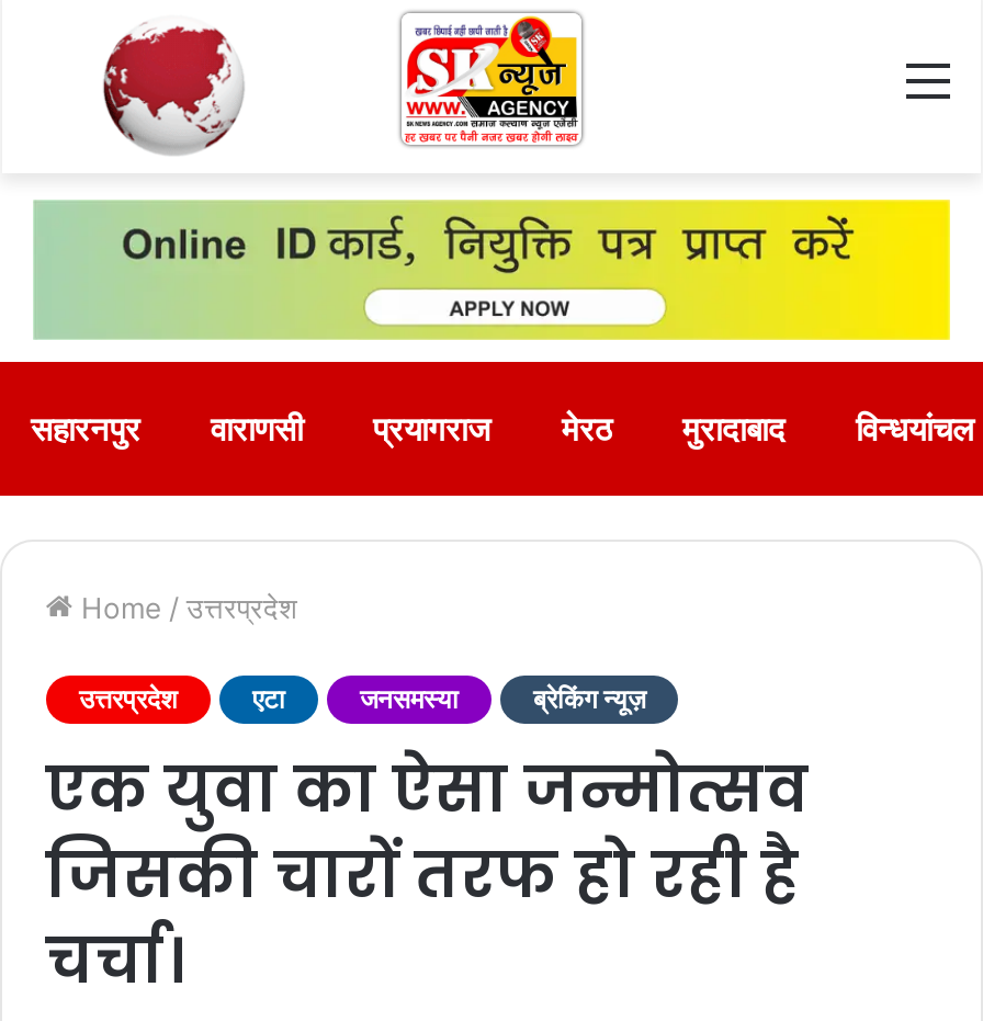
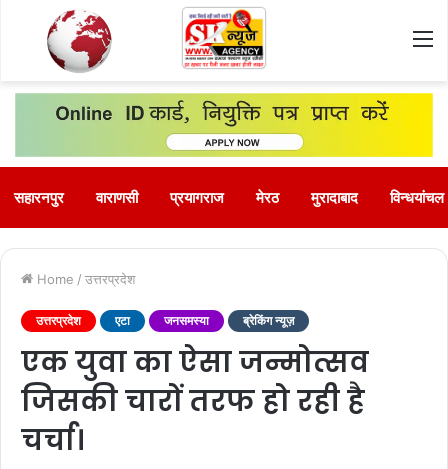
[103,20,244,145] [image] -> [47,9,112,69] [image]

